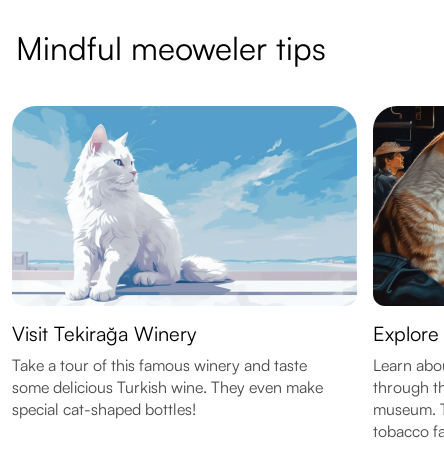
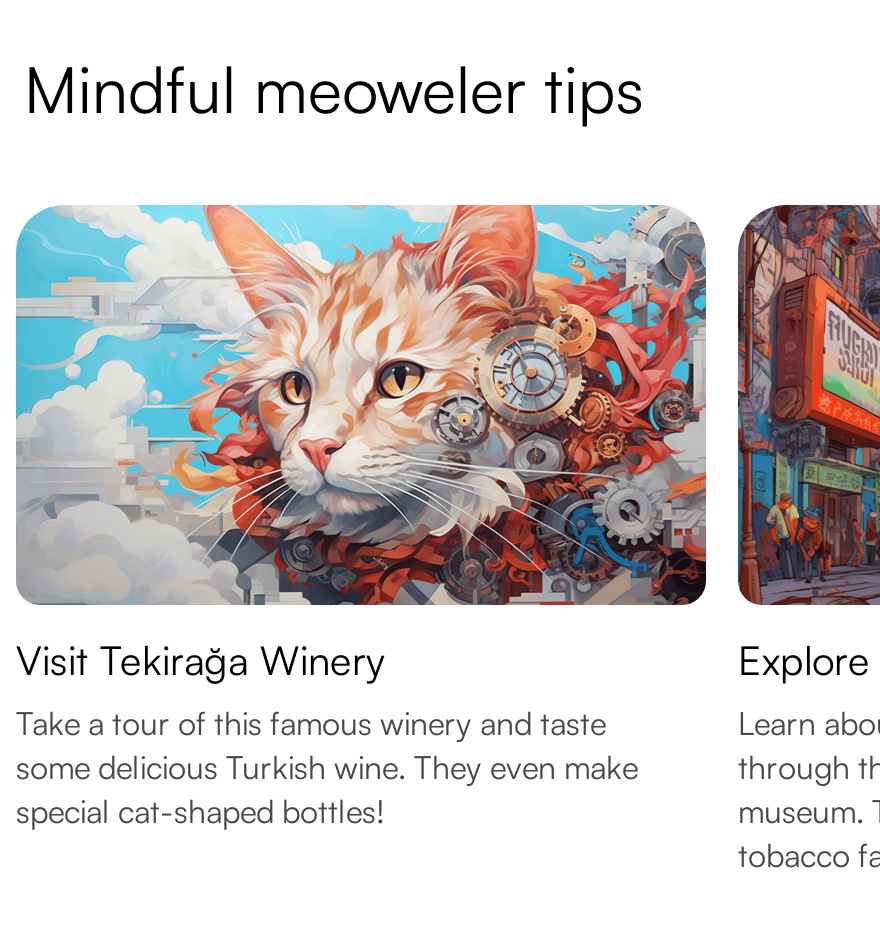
[13,105,358,306] [image] -> [16,203,708,607] [image]
[372,106,441,307] [image] -> [736,203,874,607] [image]

